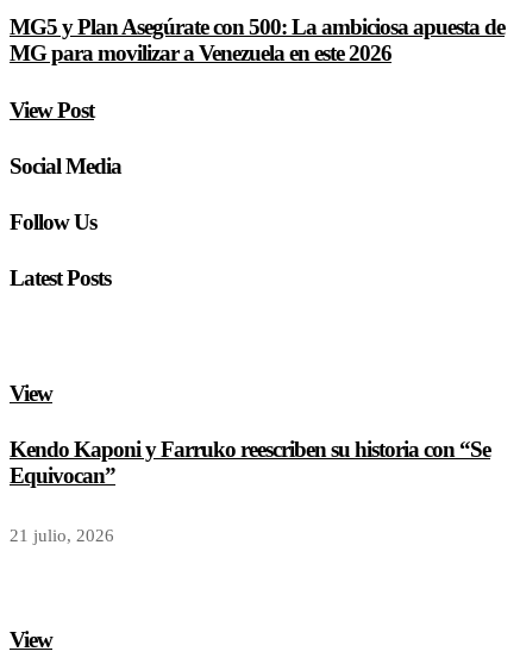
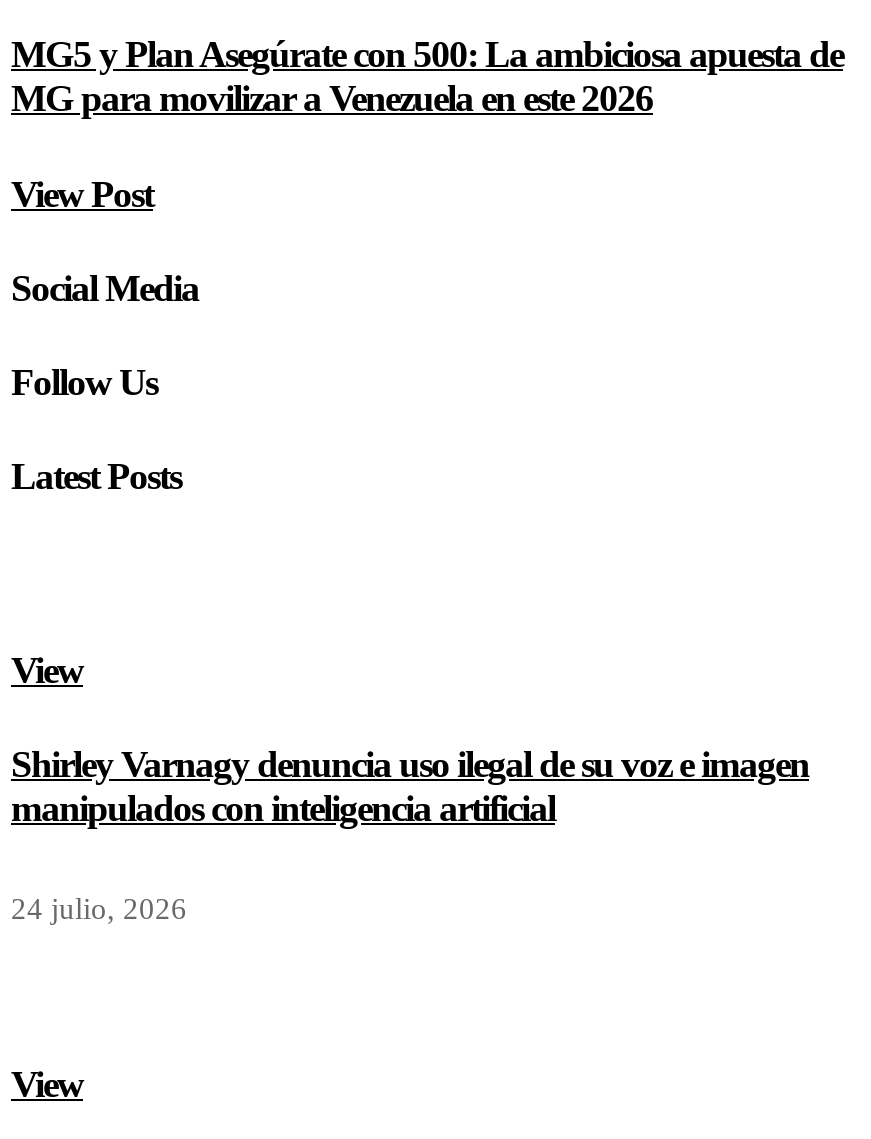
[10,437,490,488] Kendo Kaponi y Farruko reescriben su historia con “Se | Equivocan” -> [11,744,809,830] Shirley Varnagy denuncia uso ilegal de su voz e imagen | manipulados con inteligencia artificial
[10,525,114,544] 21 julio, 2026 -> [11,892,187,924] 24 julio, 2026

